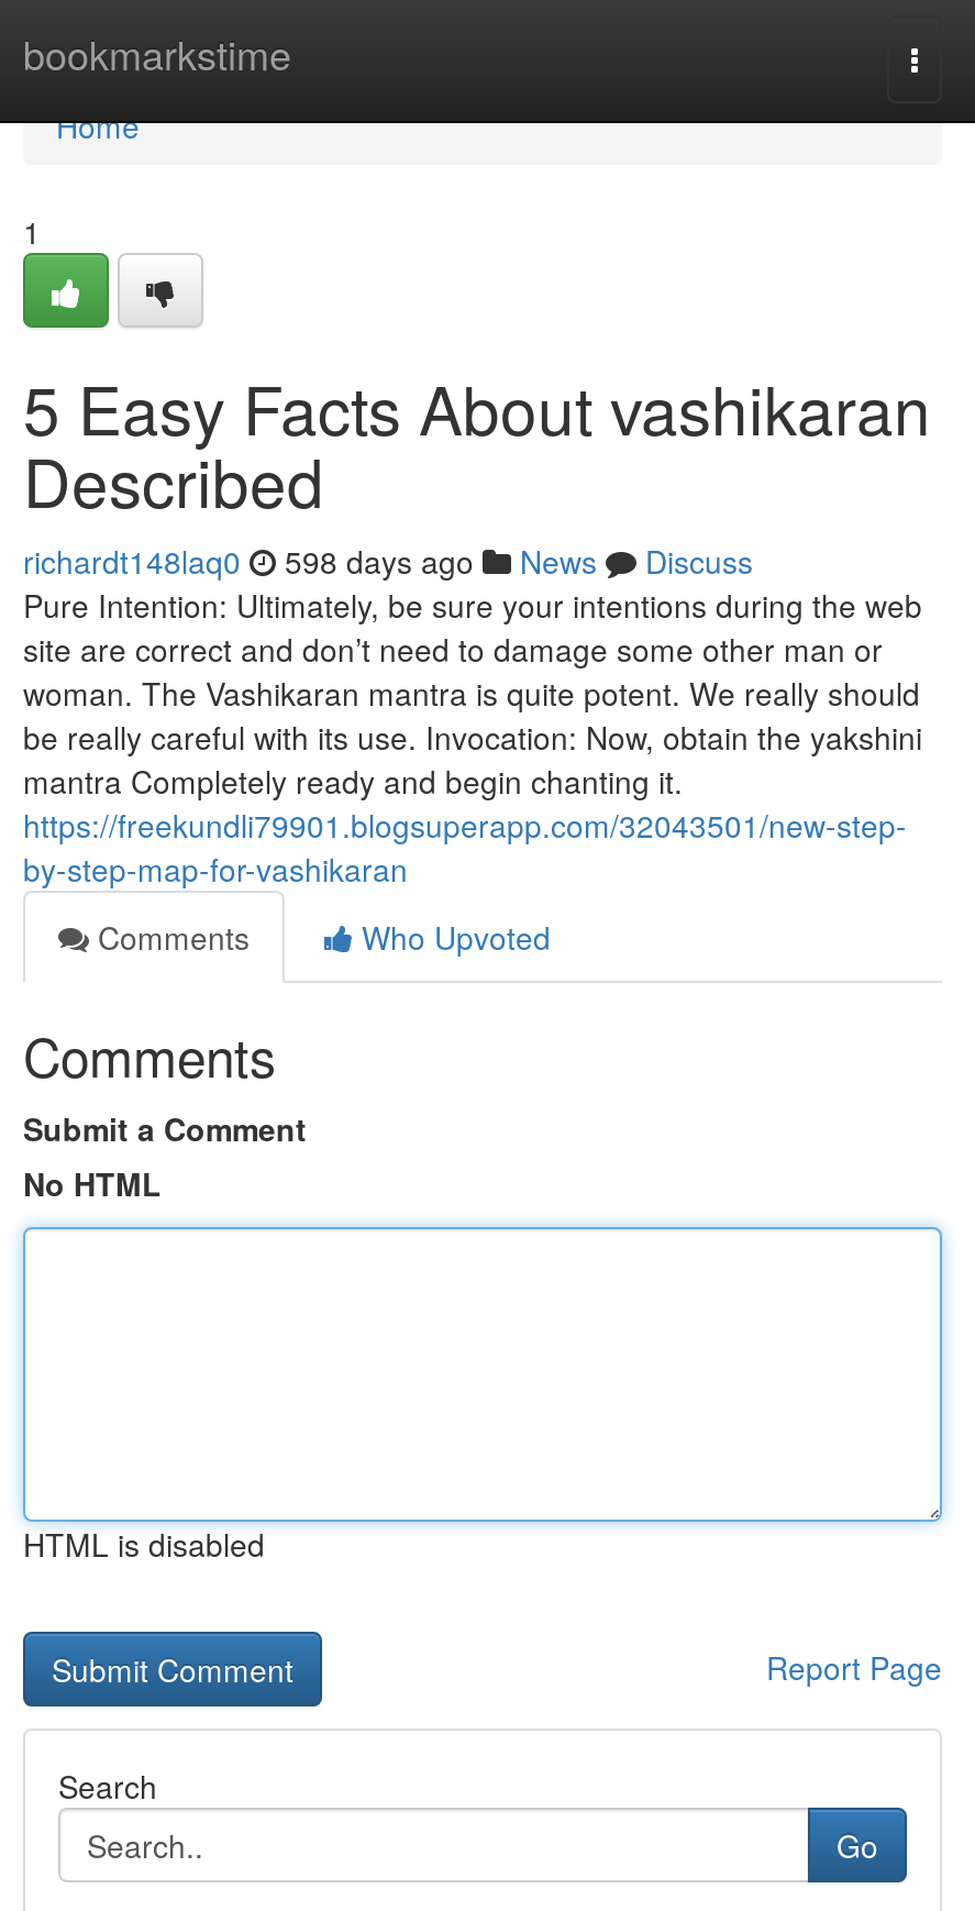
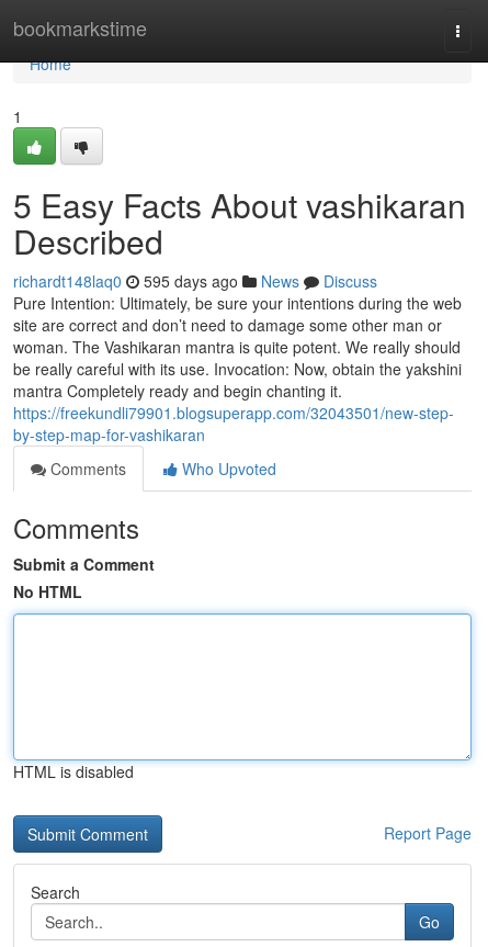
[23,539,753,583] richardt148laq0 598 days ago News Discuss -> [13,270,377,292] richardt148laq0 595 days ago News Discuss

